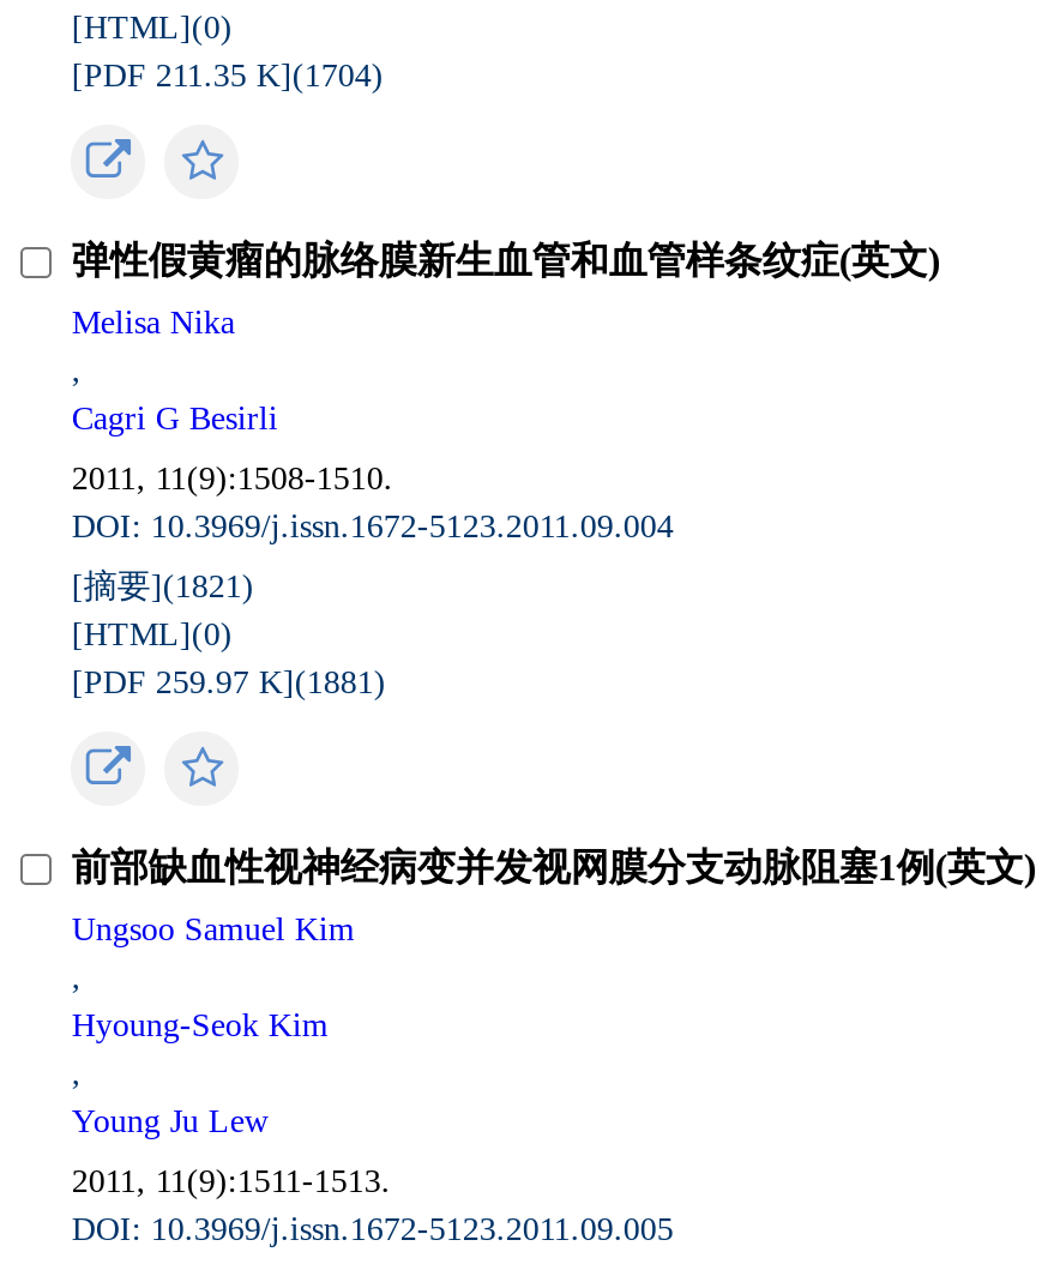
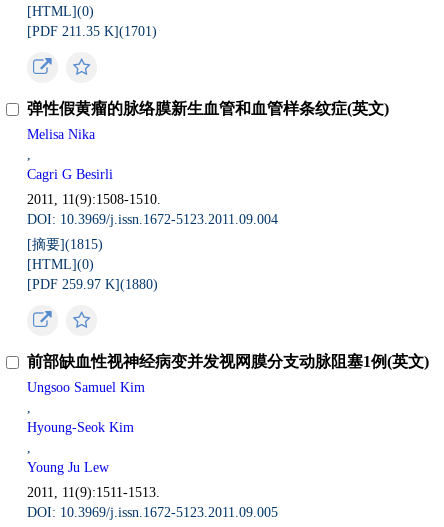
[72,58,383,94] [PDF 211.35 K](1704) -> [27,24,157,39] [PDF 211.35 K](1701)
[72,569,254,605] [摘要](1821) -> [27,237,103,252] [摘要](1815)
[72,665,386,701] [PDF 259.97 K](1881) -> [27,277,158,292] [PDF 259.97 K](1880)

